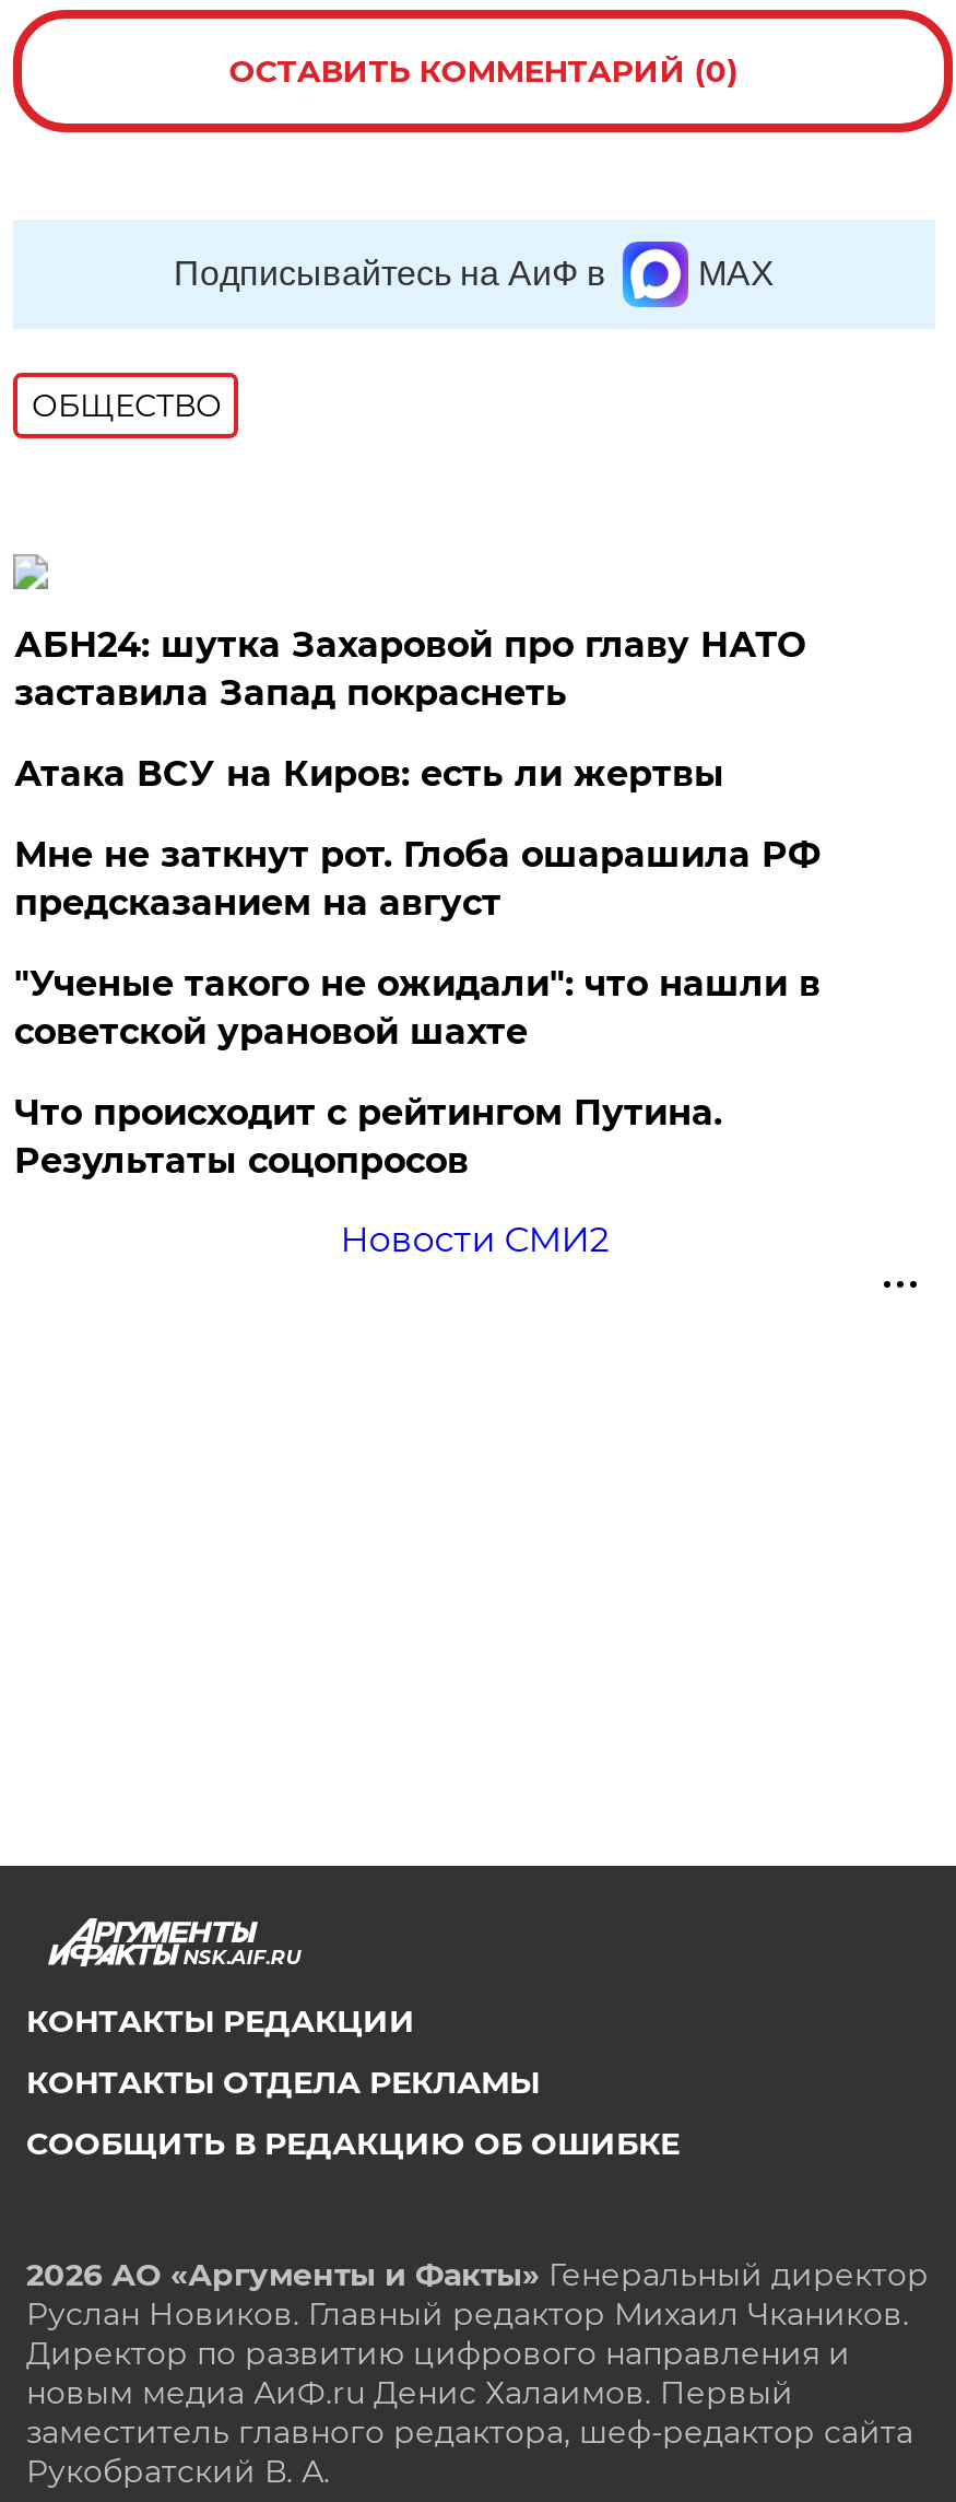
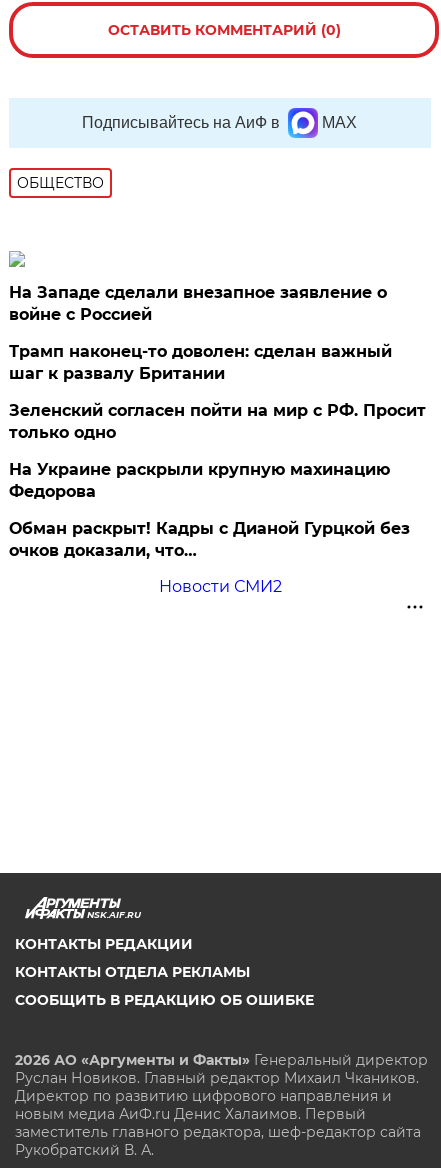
[14,625,805,714] АБН24: шутка Захаровой про главу НАТО | заставила Запад покраснеть -> [9,283,387,324] На Западе сделали внезапное заявление о | войне с Россией
[14,754,724,795] Атака ВСУ на Киров: есть ли жертвы -> [9,342,392,383] Трамп наконец-то доволен: сделан важный | шаг к развалу Британии
[14,835,820,924] Мне не заткнут рот. Глоба ошарашила РФ | предсказанием на август -> [9,401,426,442] Зеленский согласен пойти на мир с РФ. Просит | только одно
[14,964,820,1053] "Ученые такого не ожидали": что нашли в | советской урановой шахте -> [9,460,390,501] На Украине раскрыли крупную махинацию | Федорова
[14,1093,722,1182] Что происходит с рейтингом Путина. | Результаты соцопросов -> [9,519,410,560] Обман раскрыт! Кадры с Дианой Гурцкой без | очков доказали, что…

